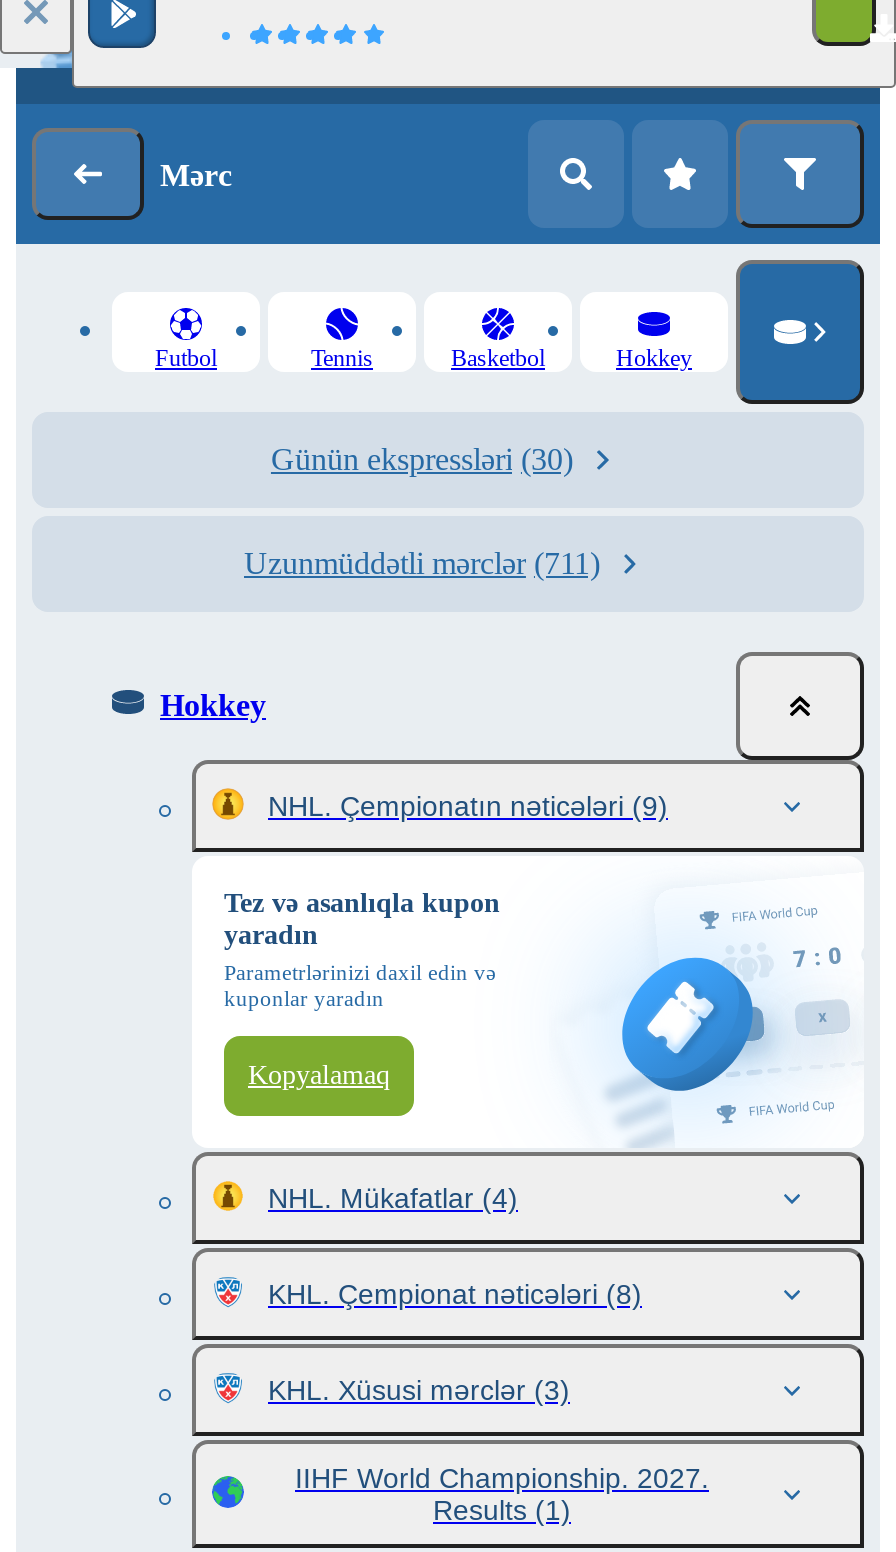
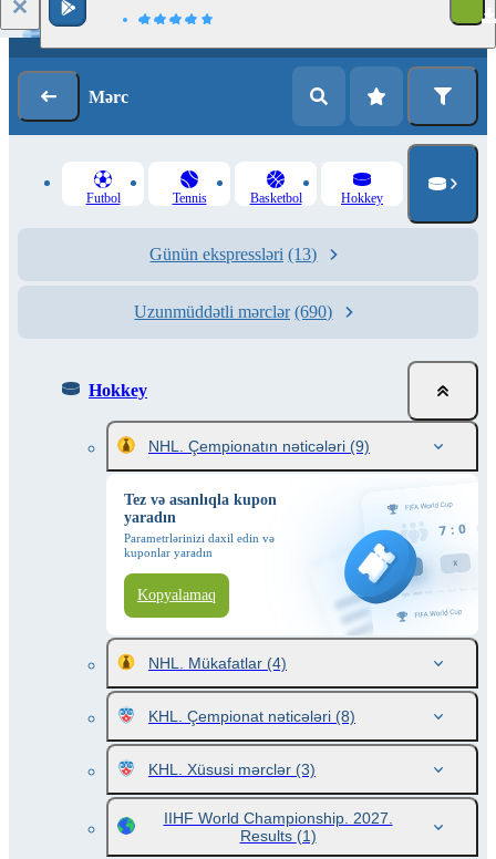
[271,442,573,476] Günün ekspressləri (30) -> [150,245,317,263] Günün ekspressləri (13)
[244,546,600,580] Uzunmüddətli mərclər (711) -> [135,302,333,321] Uzunmüddətli mərclər (690)

